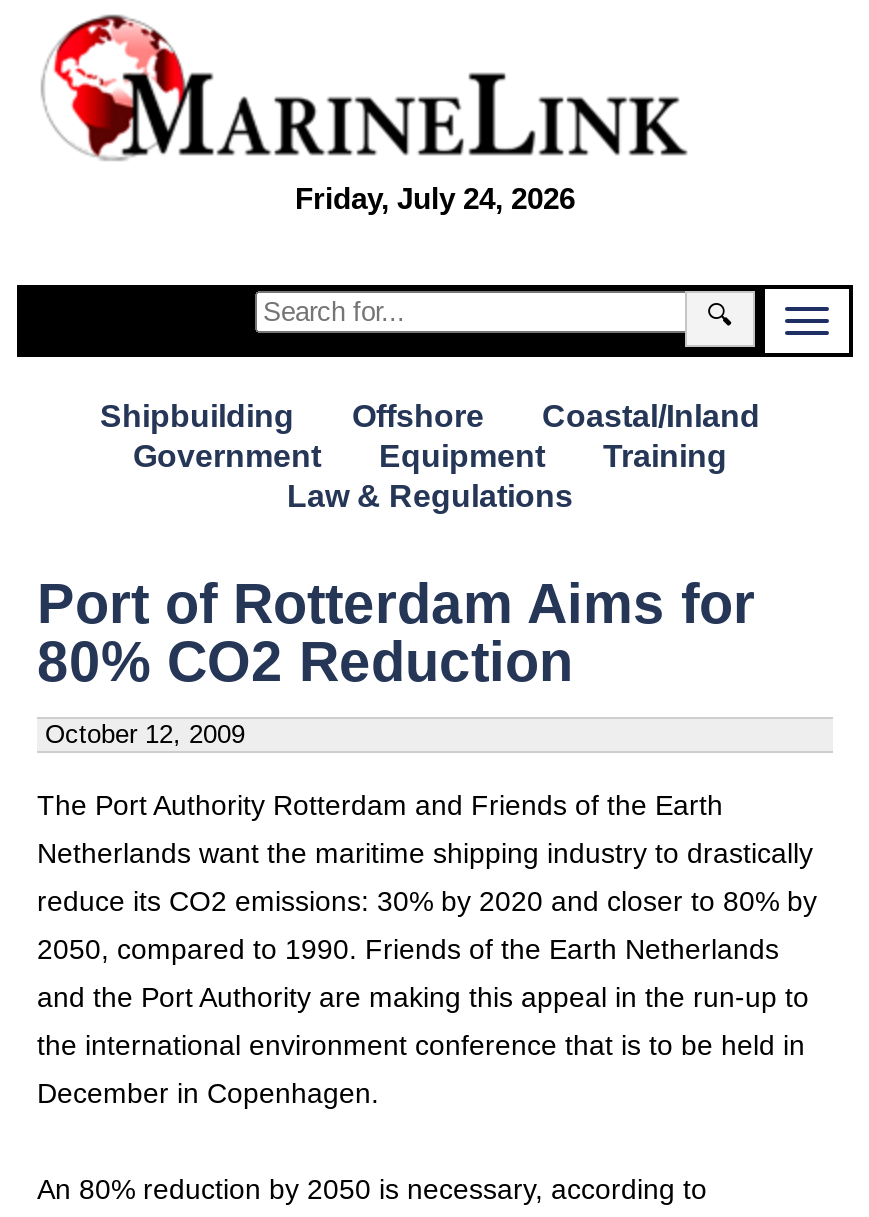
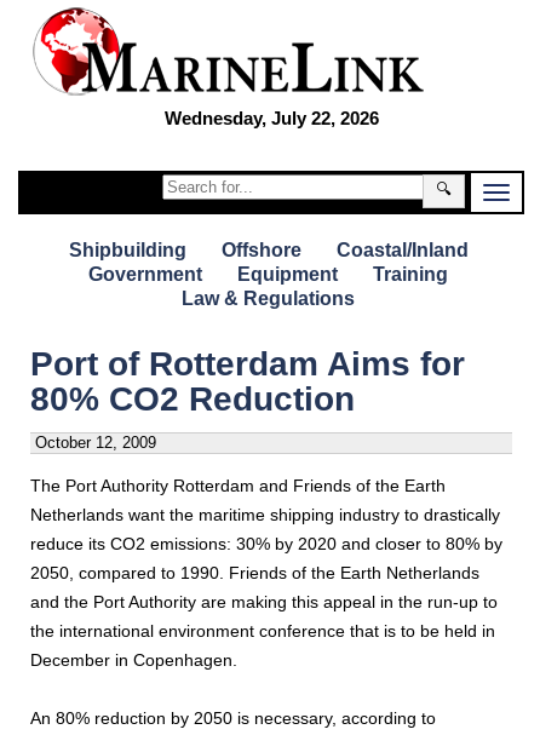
[295,181,575,215] Friday, July 24, 2026 -> [164,108,378,128] Wednesday, July 22, 2026

